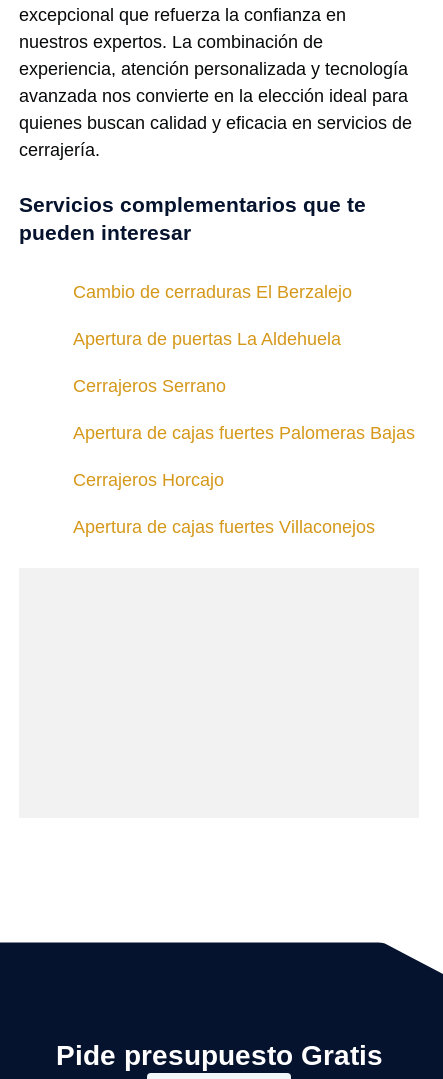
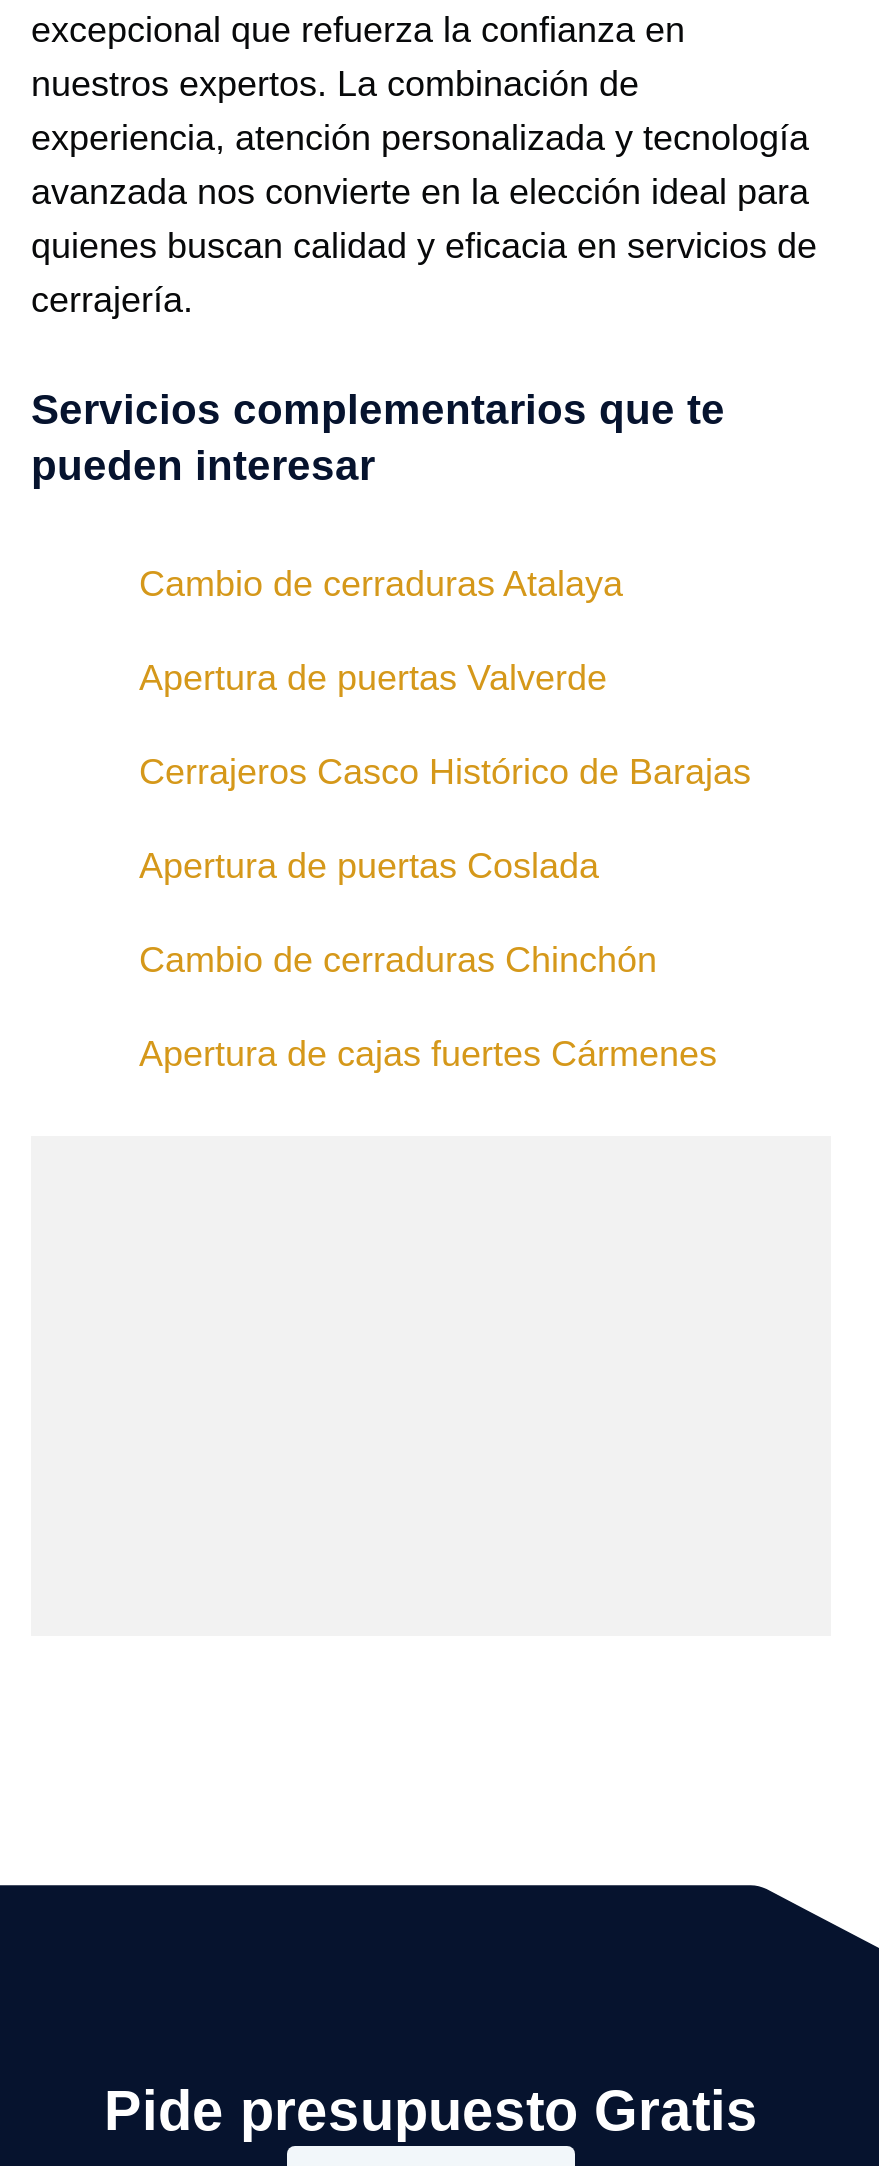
[73,282,352,302] Cambio de cerraduras El Berzalejo -> [139,563,623,603] Cambio de cerraduras Atalaya
[73,329,341,349] Apertura de puertas La Aldehuela -> [139,657,607,697] Apertura de puertas Valverde
[73,376,226,396] Cerrajeros Serrano -> [139,751,751,791] Cerrajeros Casco Histórico de Barajas
[73,423,415,443] Apertura de cajas fuertes Palomeras Bajas -> [139,845,599,885] Apertura de puertas Coslada
[73,470,224,490] Cerrajeros Horcajo -> [139,939,657,979] Cambio de cerraduras Chinchón
[73,517,375,537] Apertura de cajas fuertes Villaconejos -> [139,1033,717,1073] Apertura de cajas fuertes Cármenes

